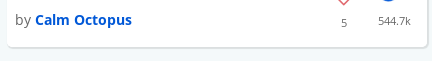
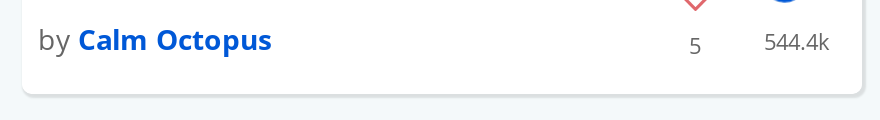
[378,13,411,28] 544.7k -> [764,25,830,55] 544.4k

